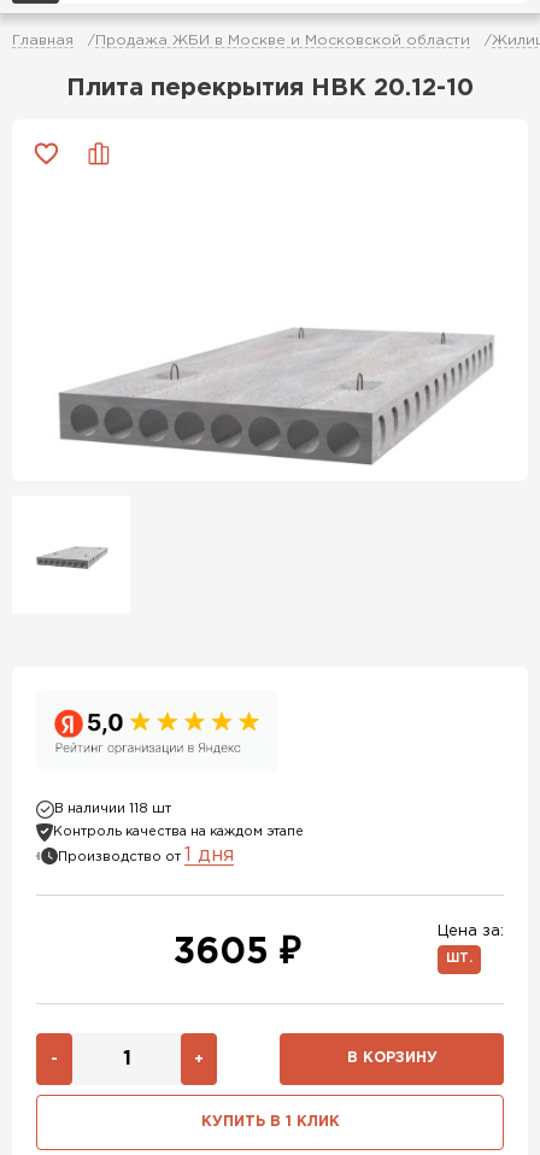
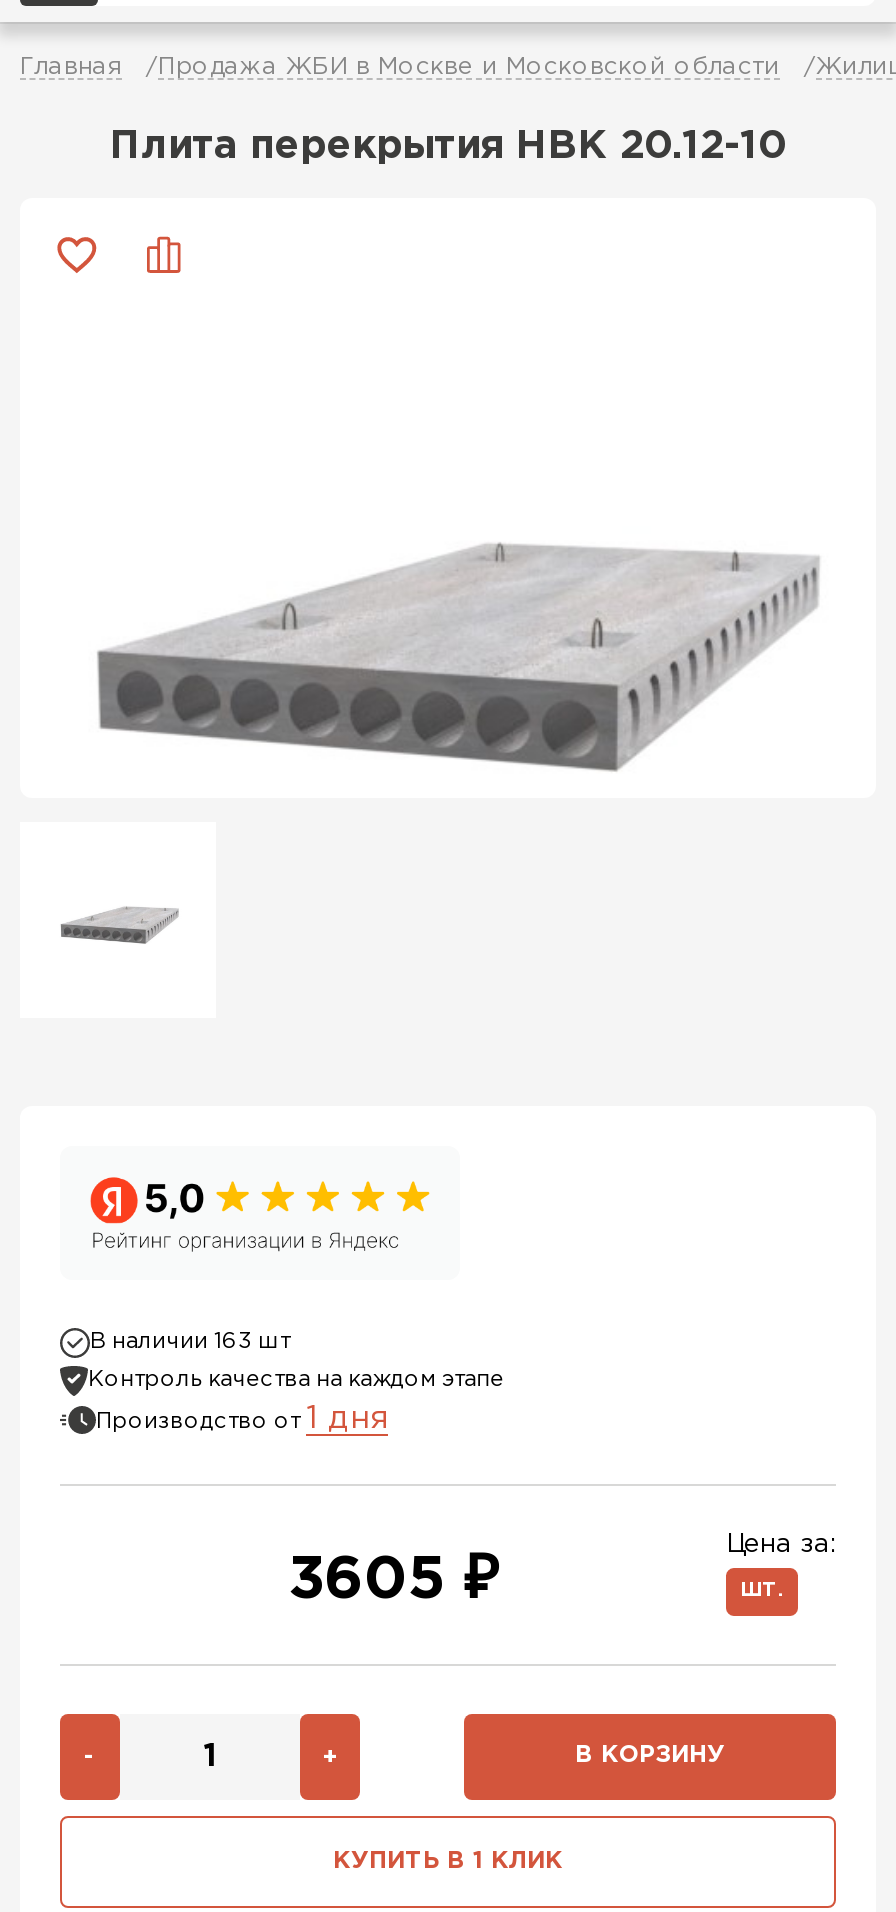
[54,803,171,815] В наличии 118 шт -> [90,1333,290,1353] В наличии 163 шт

